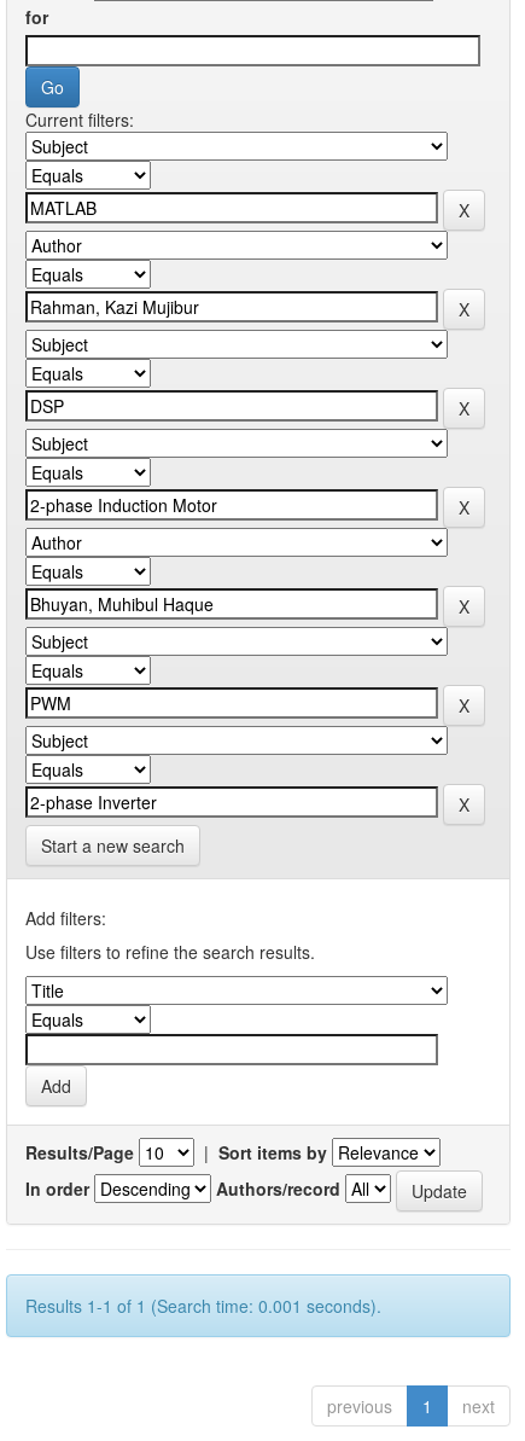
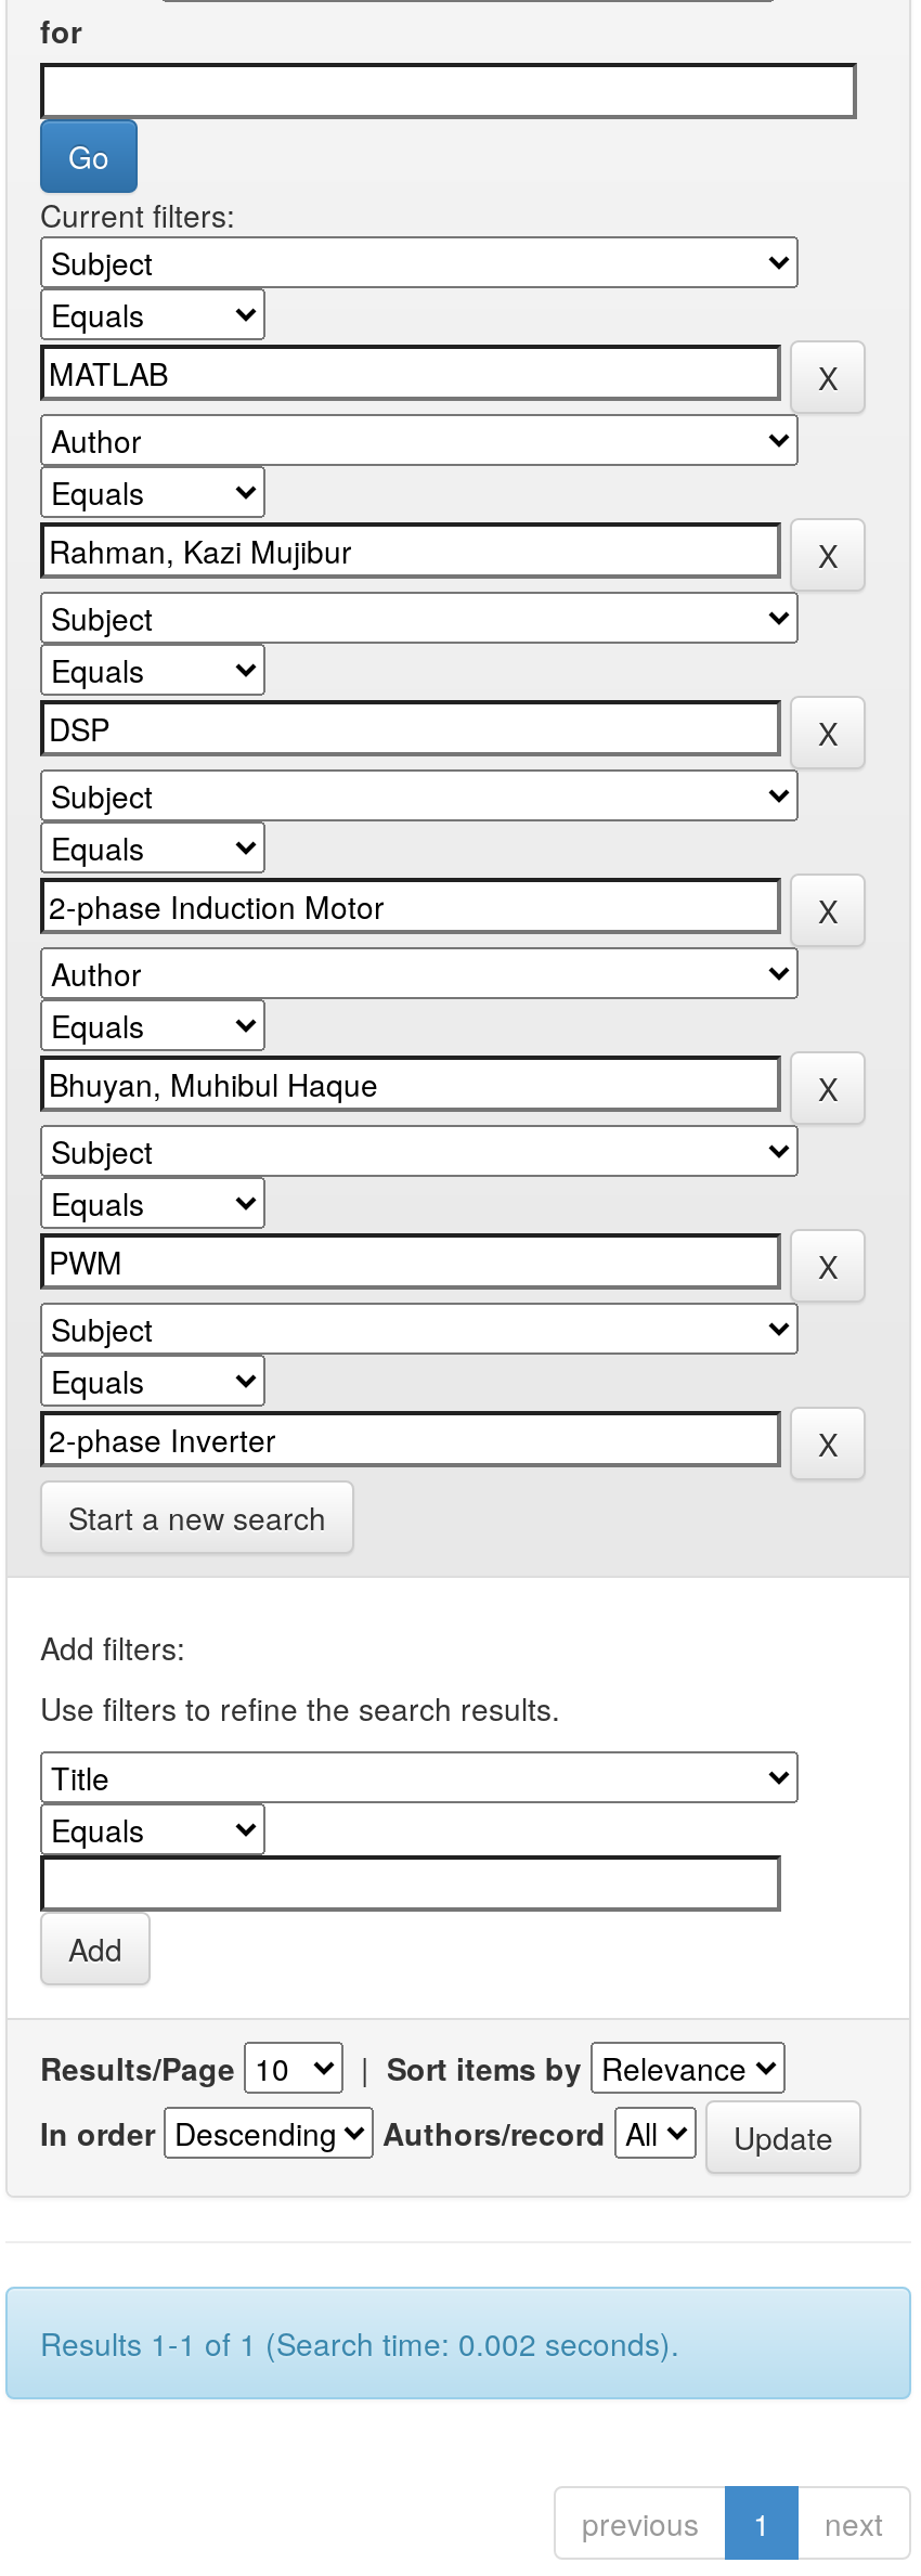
[25,1294,381,1318] Results 1-1 of 1 (Search time: 0.001 seconds). -> [40,2321,679,2365] Results 1-1 of 1 (Search time: 0.002 seconds).

